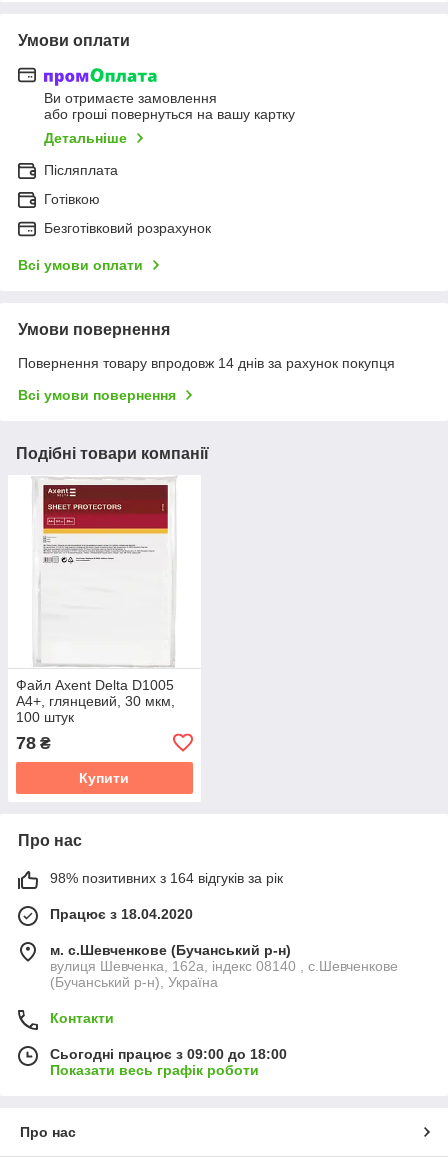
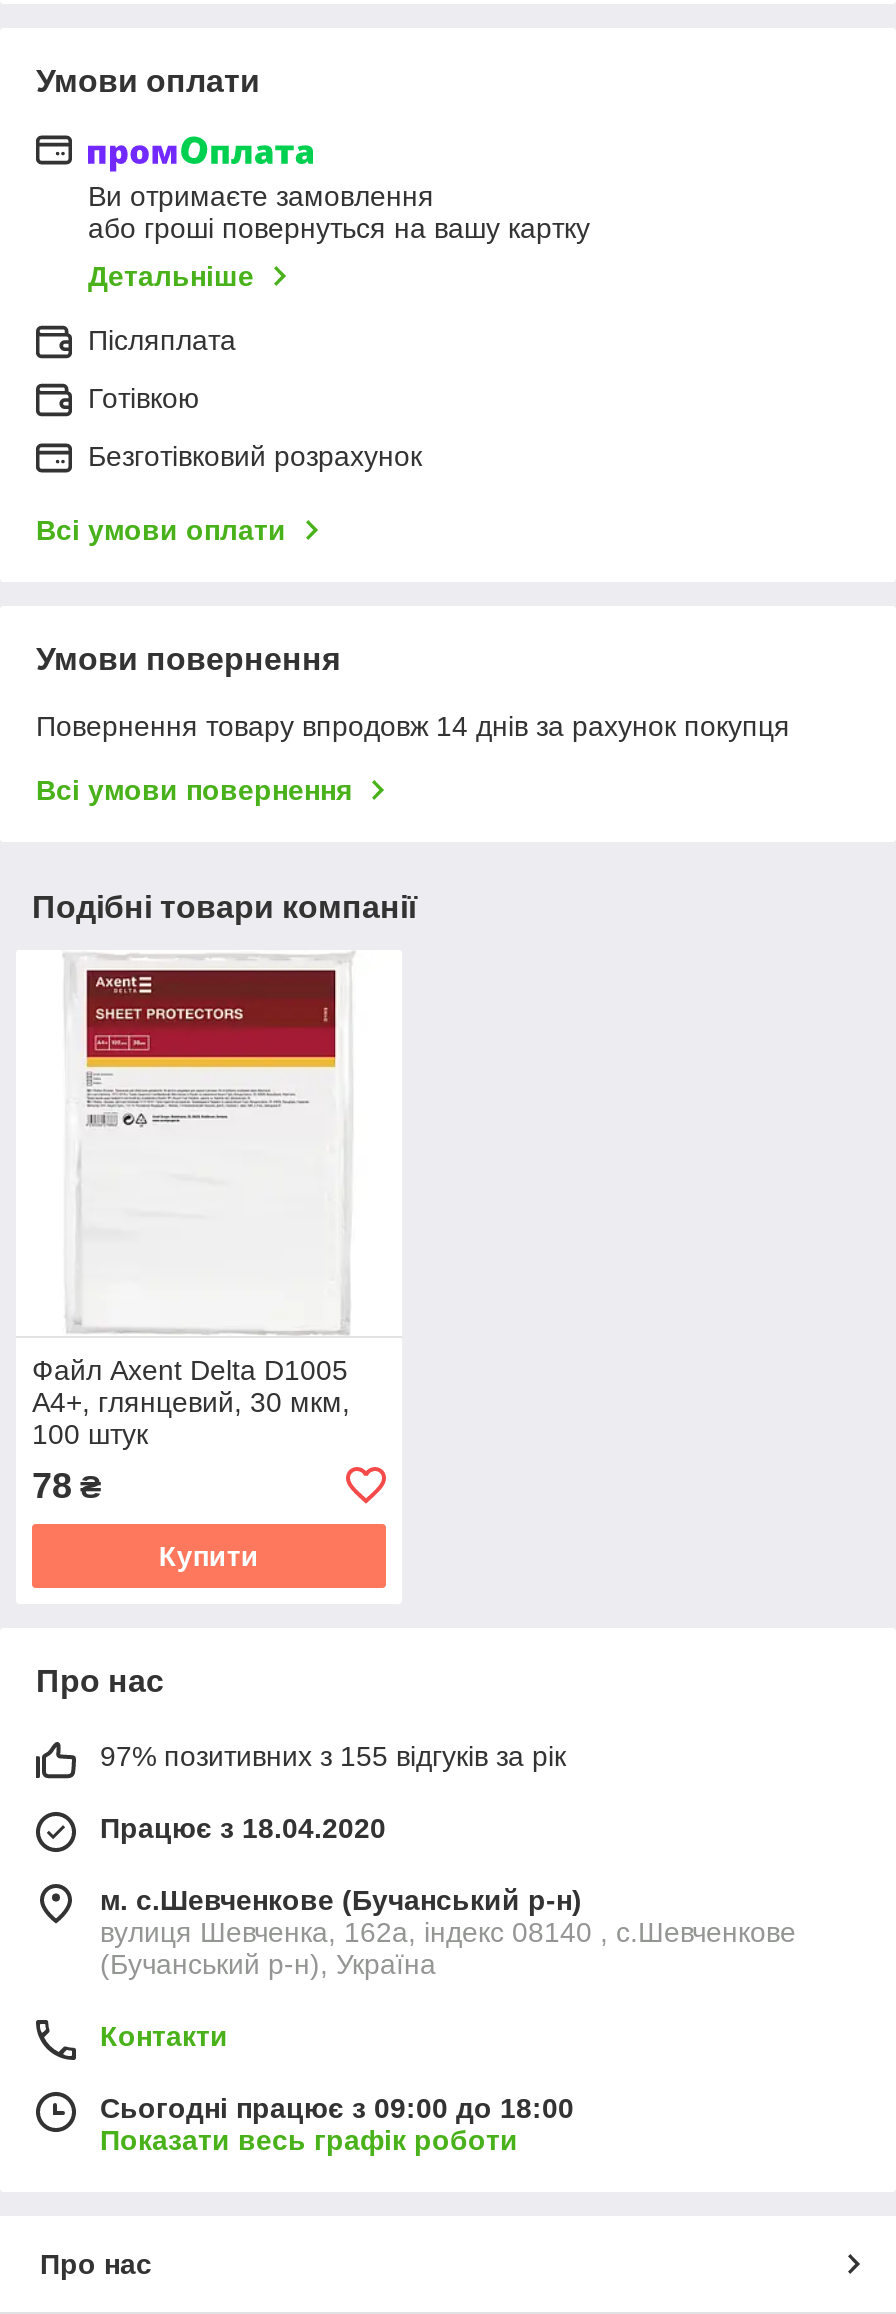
[50,870,283,886] 98% позитивних з 164 відгуків за рік -> [100,1740,566,1772] 97% позитивних з 155 відгуків за рік

